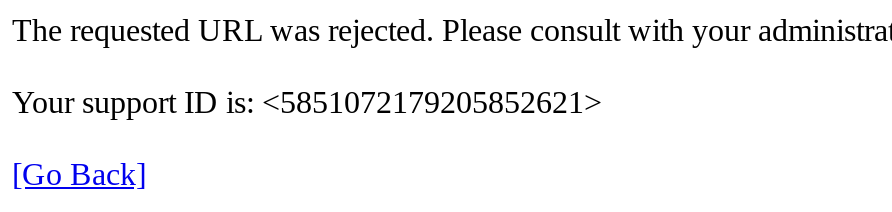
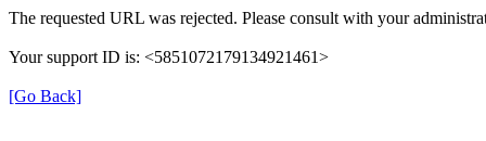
[12,85,602,119] Your support ID is: <5851072179205852621> -> [9,48,329,66] Your support ID is: <5851072179134921461>

